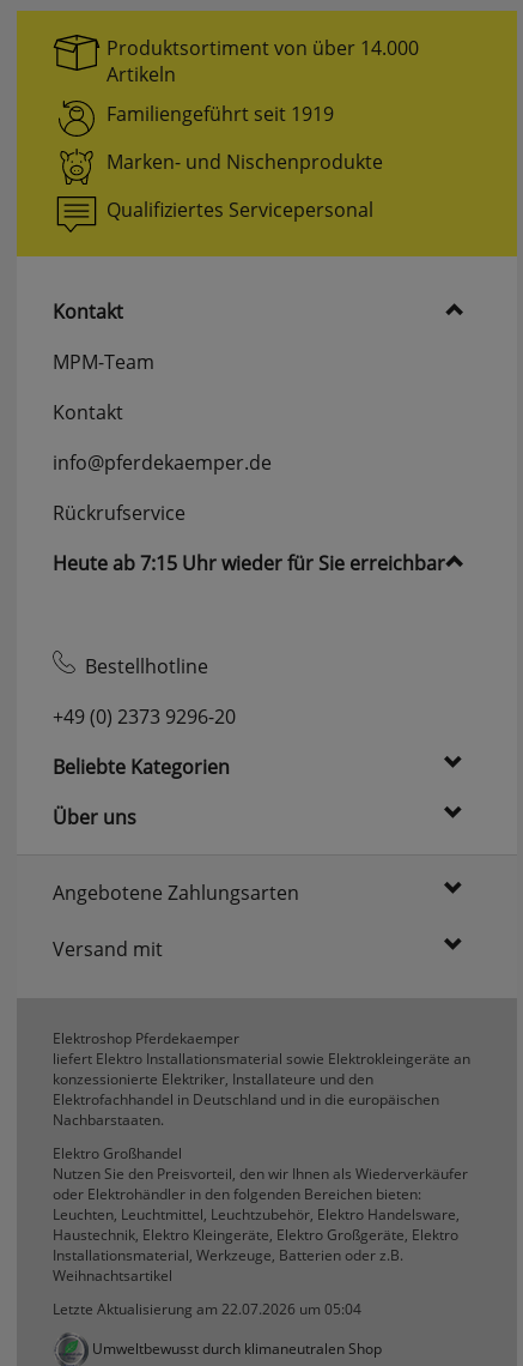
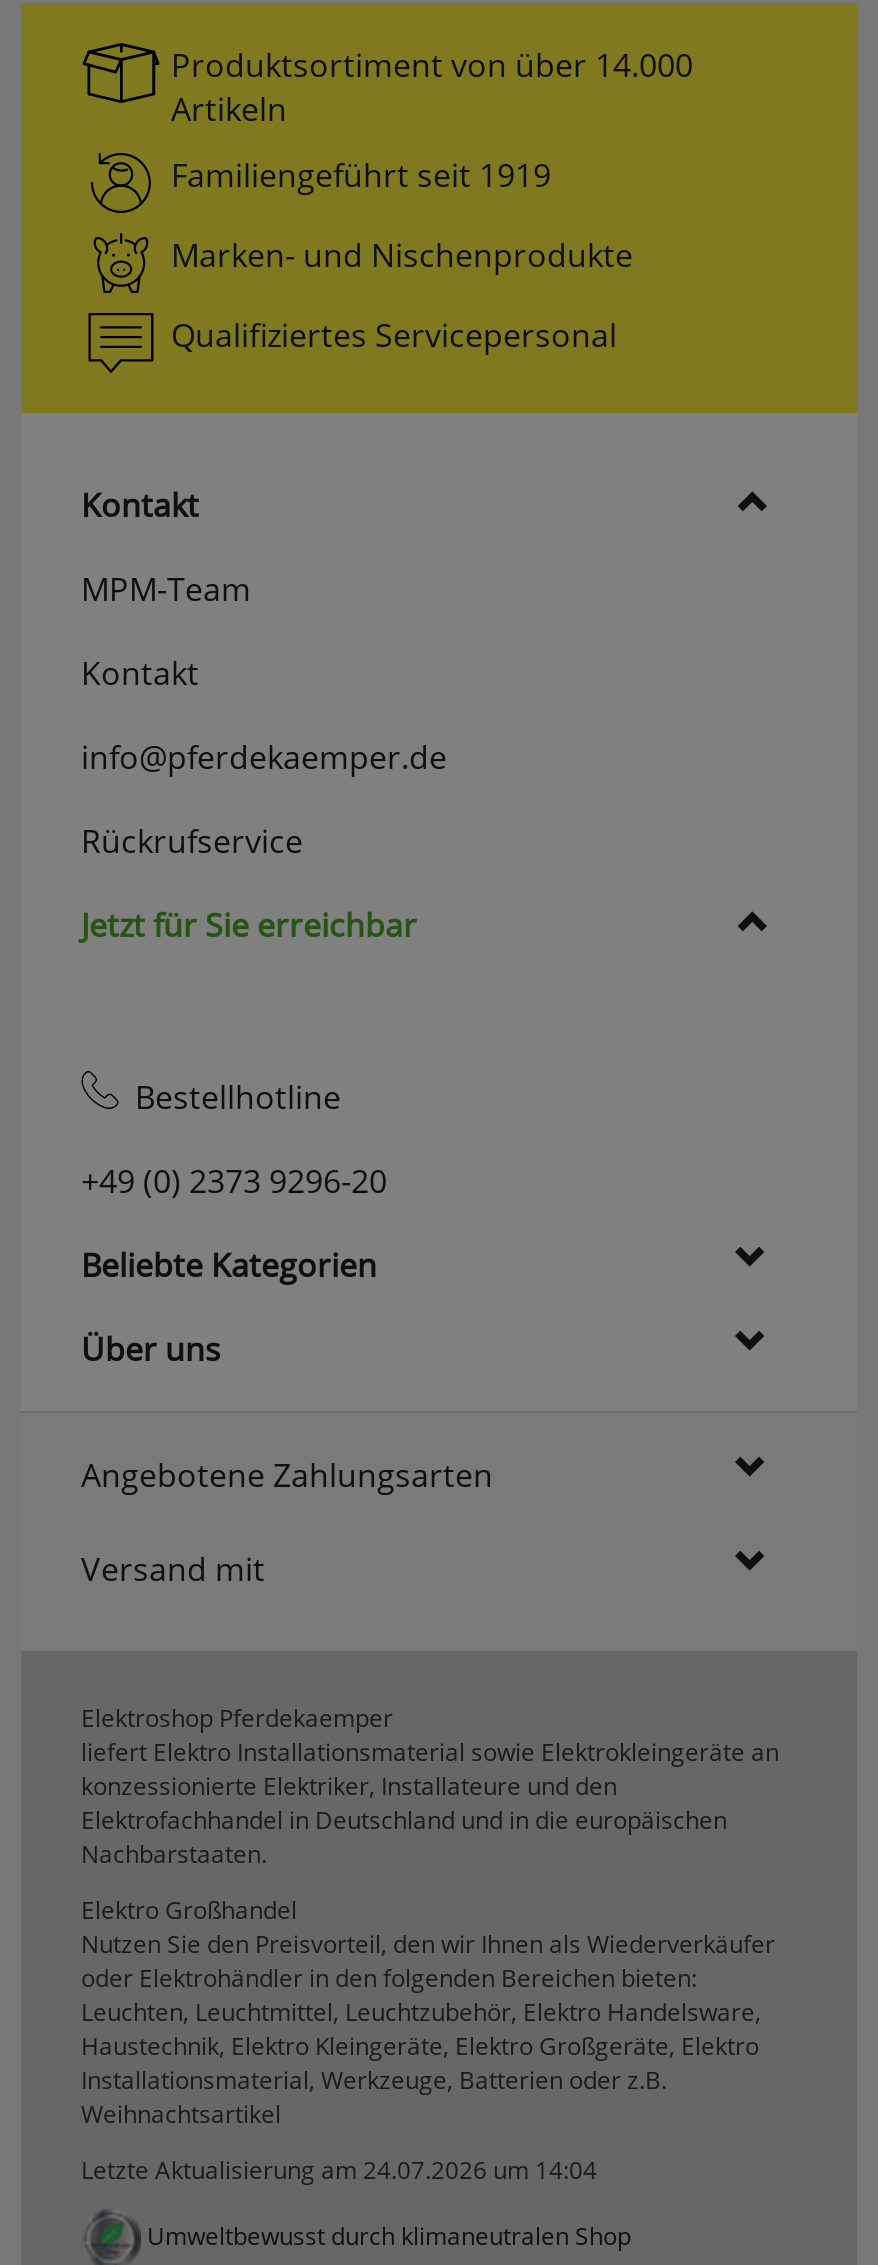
[53,550,445,577] Heute ab 7:15 Uhr wieder für Sie erreichbar -> [81,904,417,948] Jetzt für Sie erreichbar
[53,1299,361,1320] Letzte Aktualisierung am 22.07.2026 um 05:04 -> [81,2154,597,2188] Letzte Aktualisierung am 24.07.2026 um 14:04

